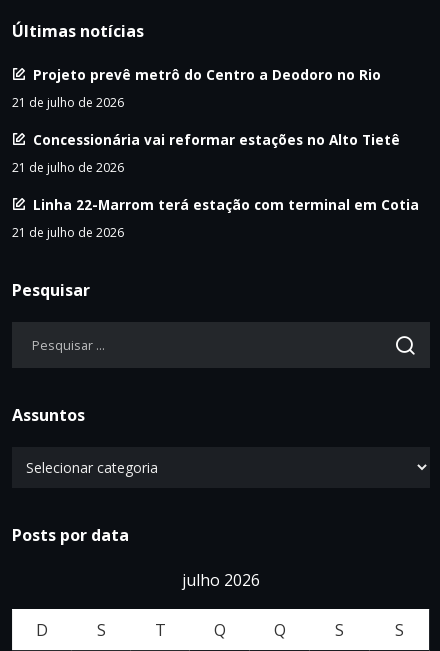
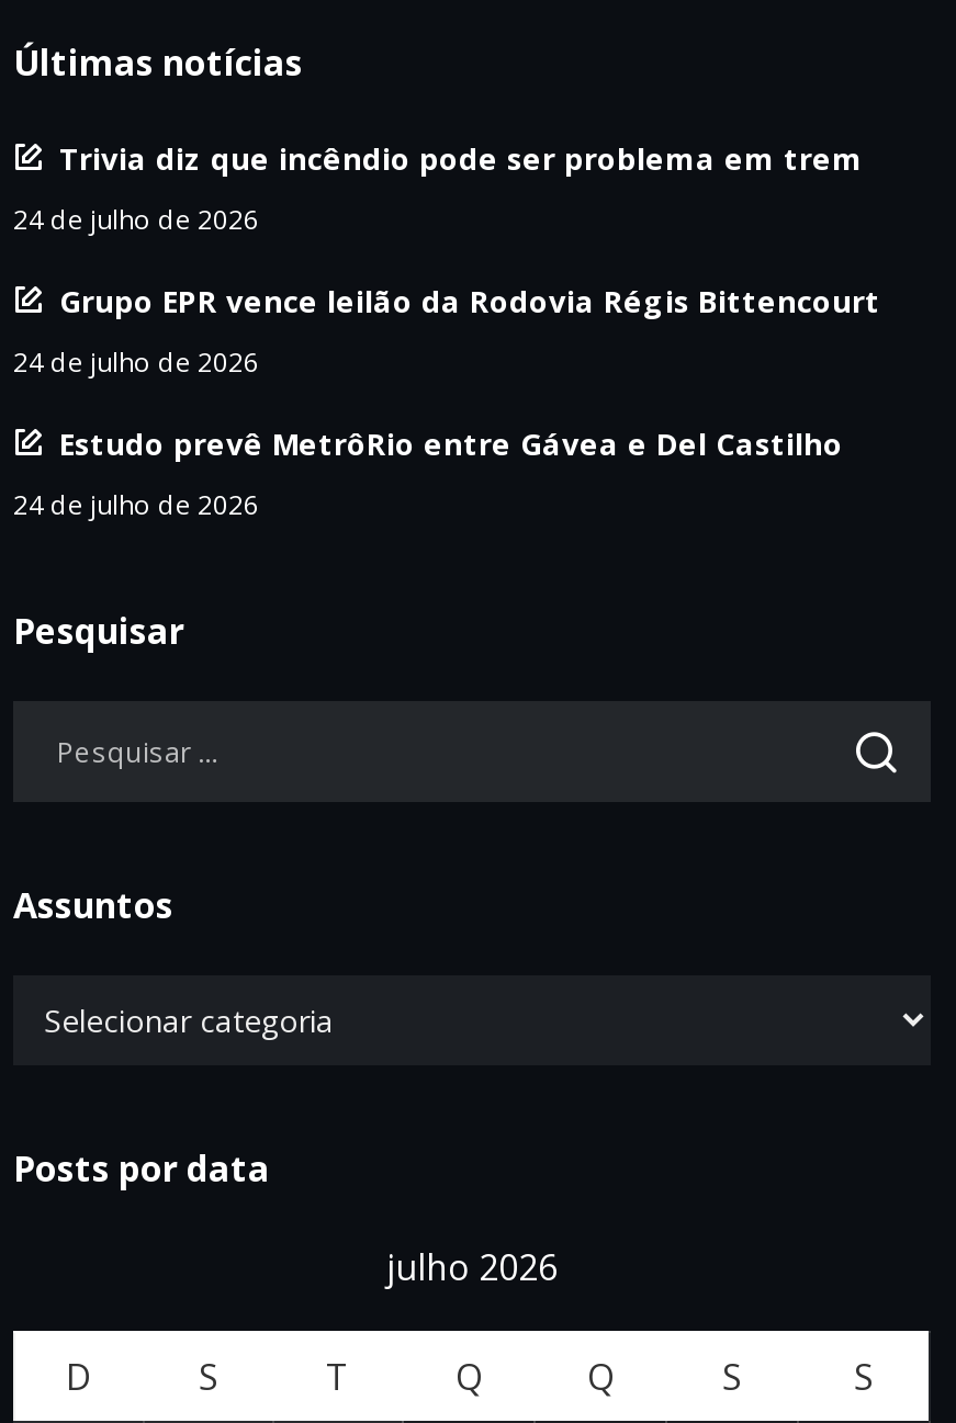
[33,65,381,84] Projeto prevê metrô do Centro a Deodoro no Rio -> [59,137,863,179] Trivia diz que incêndio pode ser problema em trem
[12,94,124,111] 21 de julho de 2026 -> [13,201,259,238] 24 de julho de 2026
[33,130,400,149] Concessionária vai reformar estações no Alto Tietê -> [59,280,880,321] Grupo EPR vence leilão da Rodovia Régis Bittencourt
[12,159,124,176] 21 de julho de 2026 -> [13,343,259,381] 24 de julho de 2026
[33,195,419,214] Linha 22-Marrom terá estação com terminal em Cotia -> [59,422,843,464] Estudo prevê MetrôRio entre Gávea e Del Castilho
[12,224,124,241] 21 de julho de 2026 -> [13,486,259,523] 24 de julho de 2026

